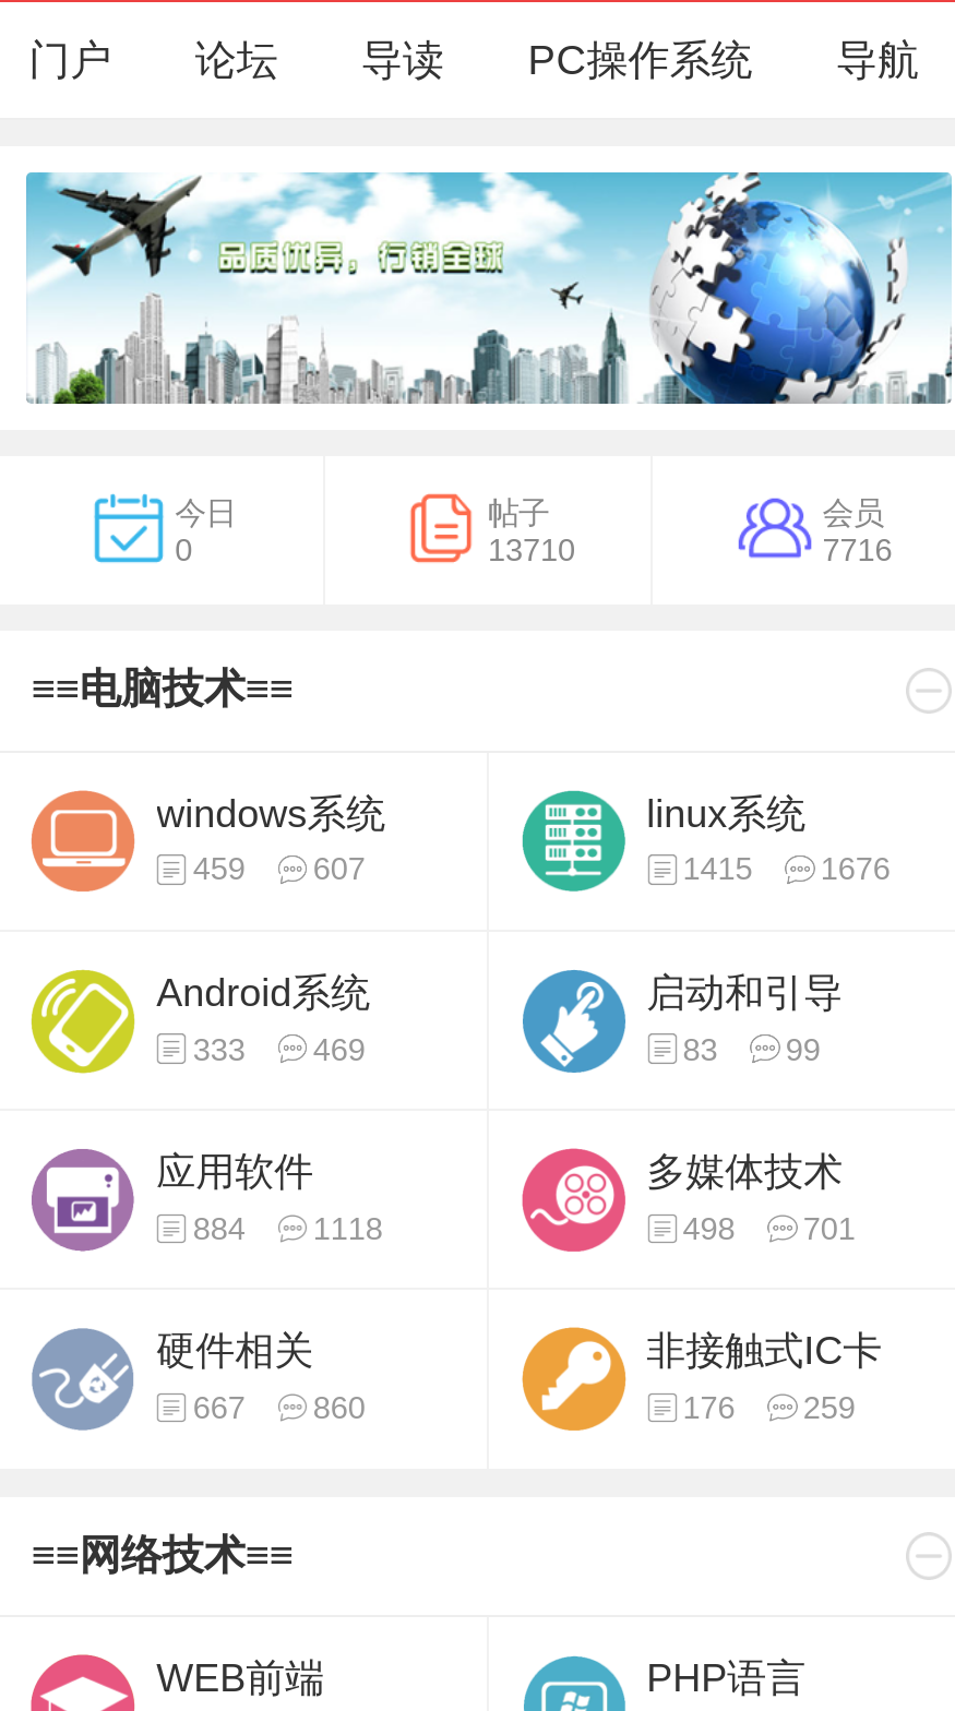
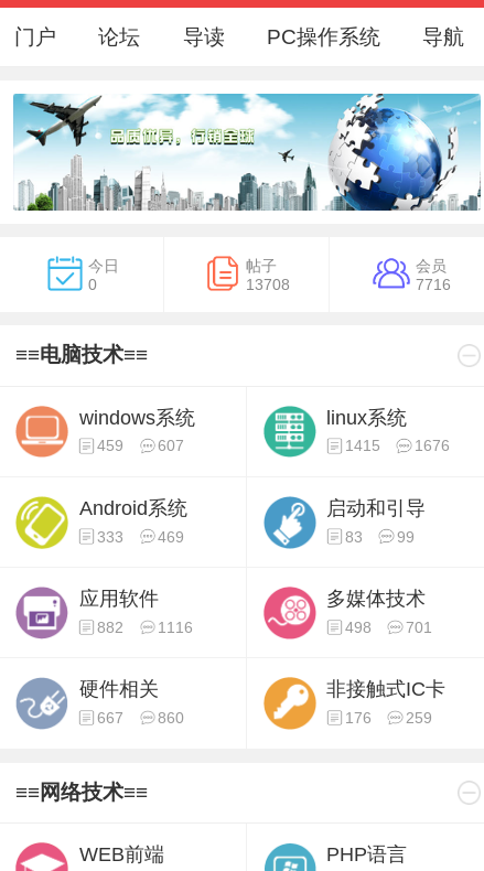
[488,532,575,567] 13710 -> [246,275,291,293] 13708
[193,1211,245,1246] 884 -> [97,618,124,636] 882
[313,1211,383,1246] 1118 -> [158,618,193,636] 1116

